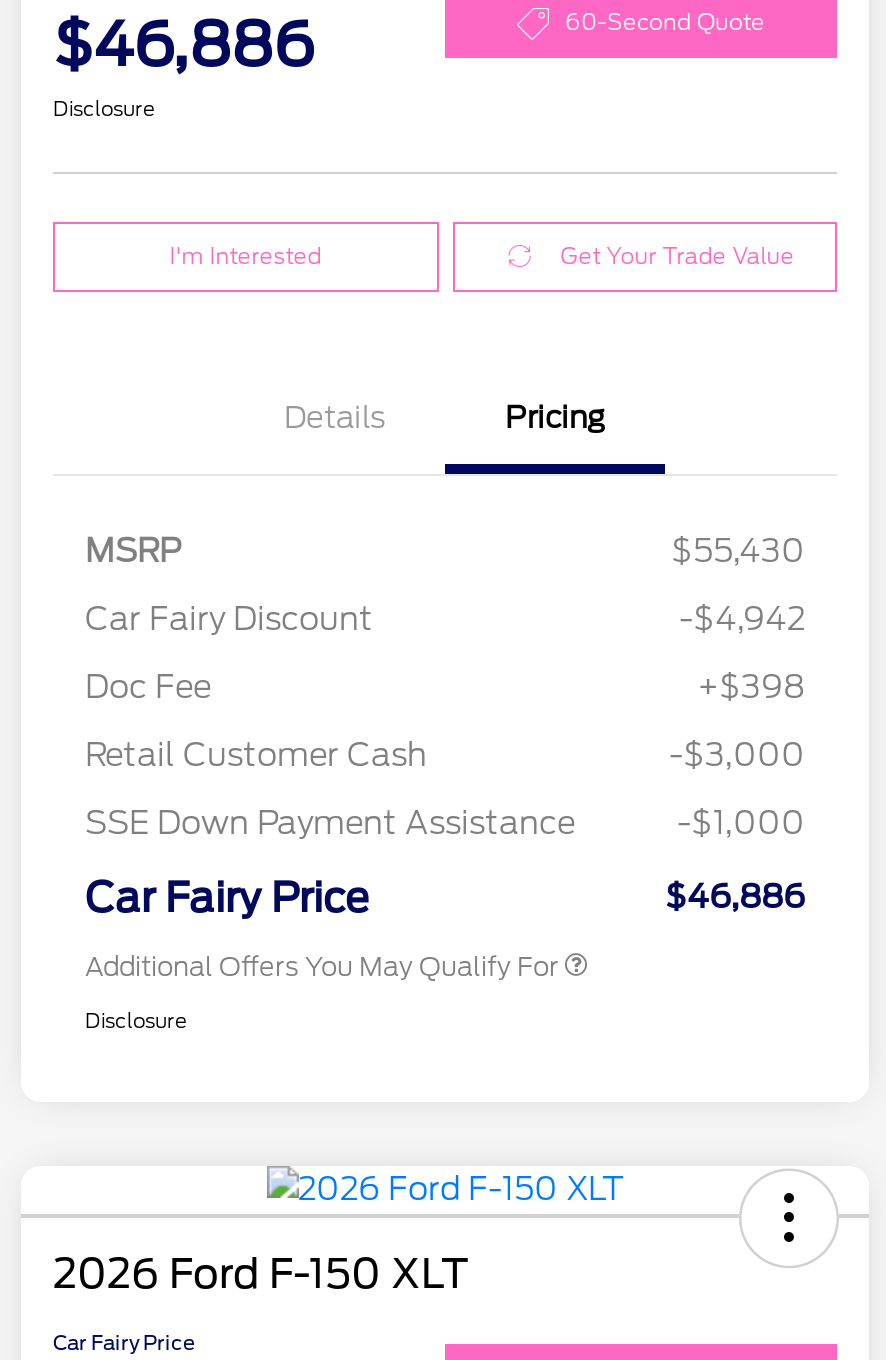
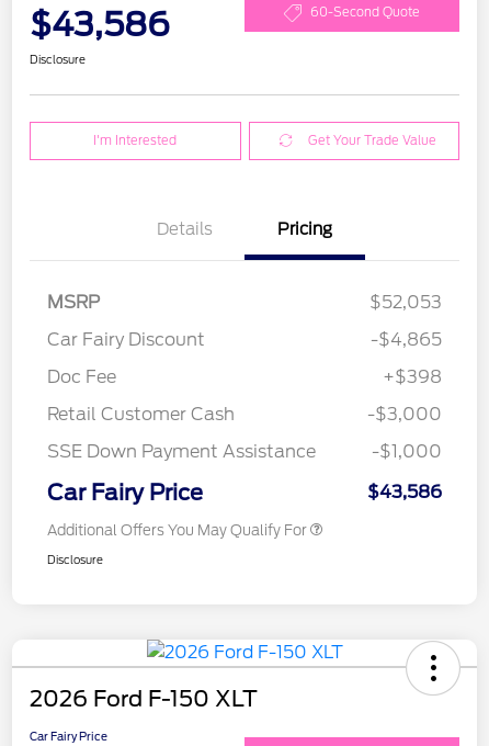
[53,8,315,80] $46,886 -> [30,4,170,44] $43,586
[671,532,805,570] $55,430 -> [369,292,442,312] $52,053
[679,600,805,638] -$4,942 -> [371,329,442,350] -$4,865
[665,878,805,916] $46,886 -> [367,481,442,502] $43,586

